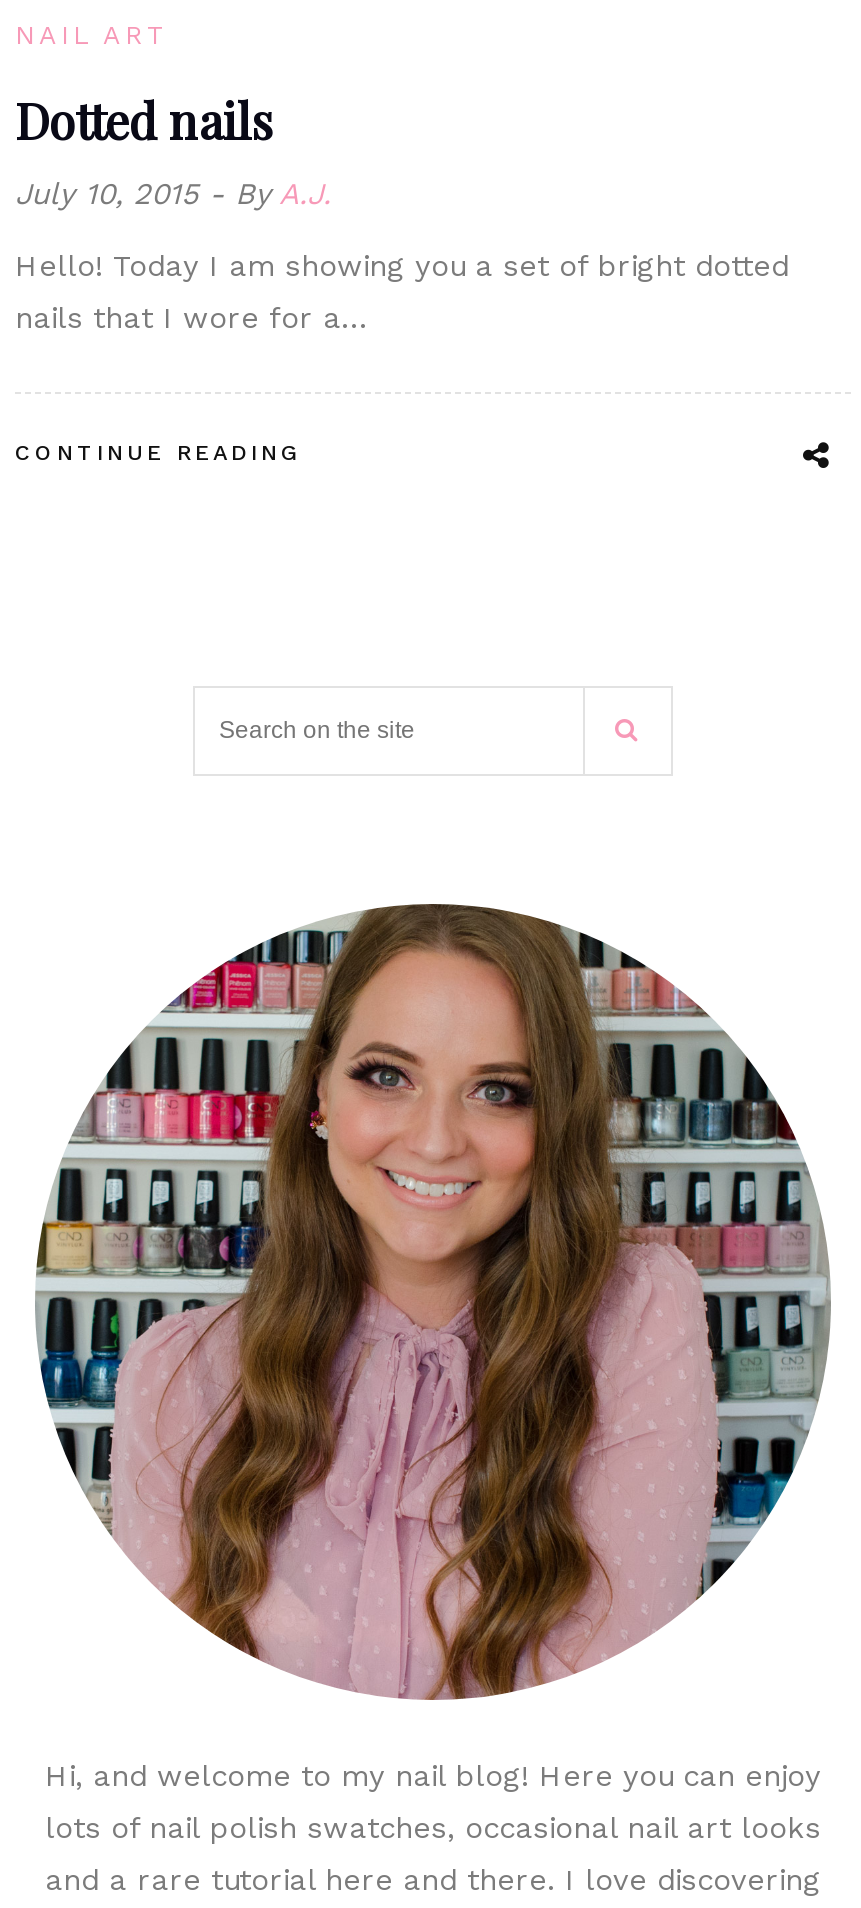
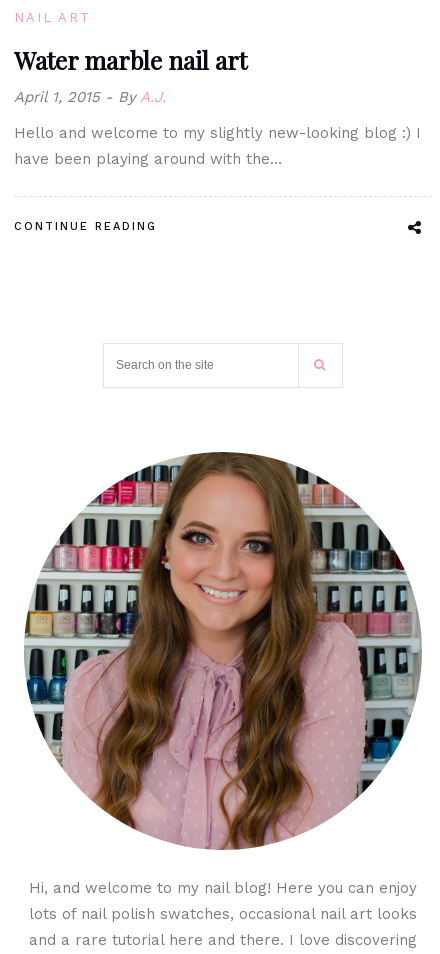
[15,88,271,212] Dotted nails | July 10, 2015 -> [14,44,247,106] Water marble nail art | April 1, 2015
[15,247,789,335] Hello! Today I am showing you a set of bright dotted | nails that I wore for a… -> [14,123,421,167] Hello and welcome to my slightly new-looking blog :) I | have been playing around with the…

